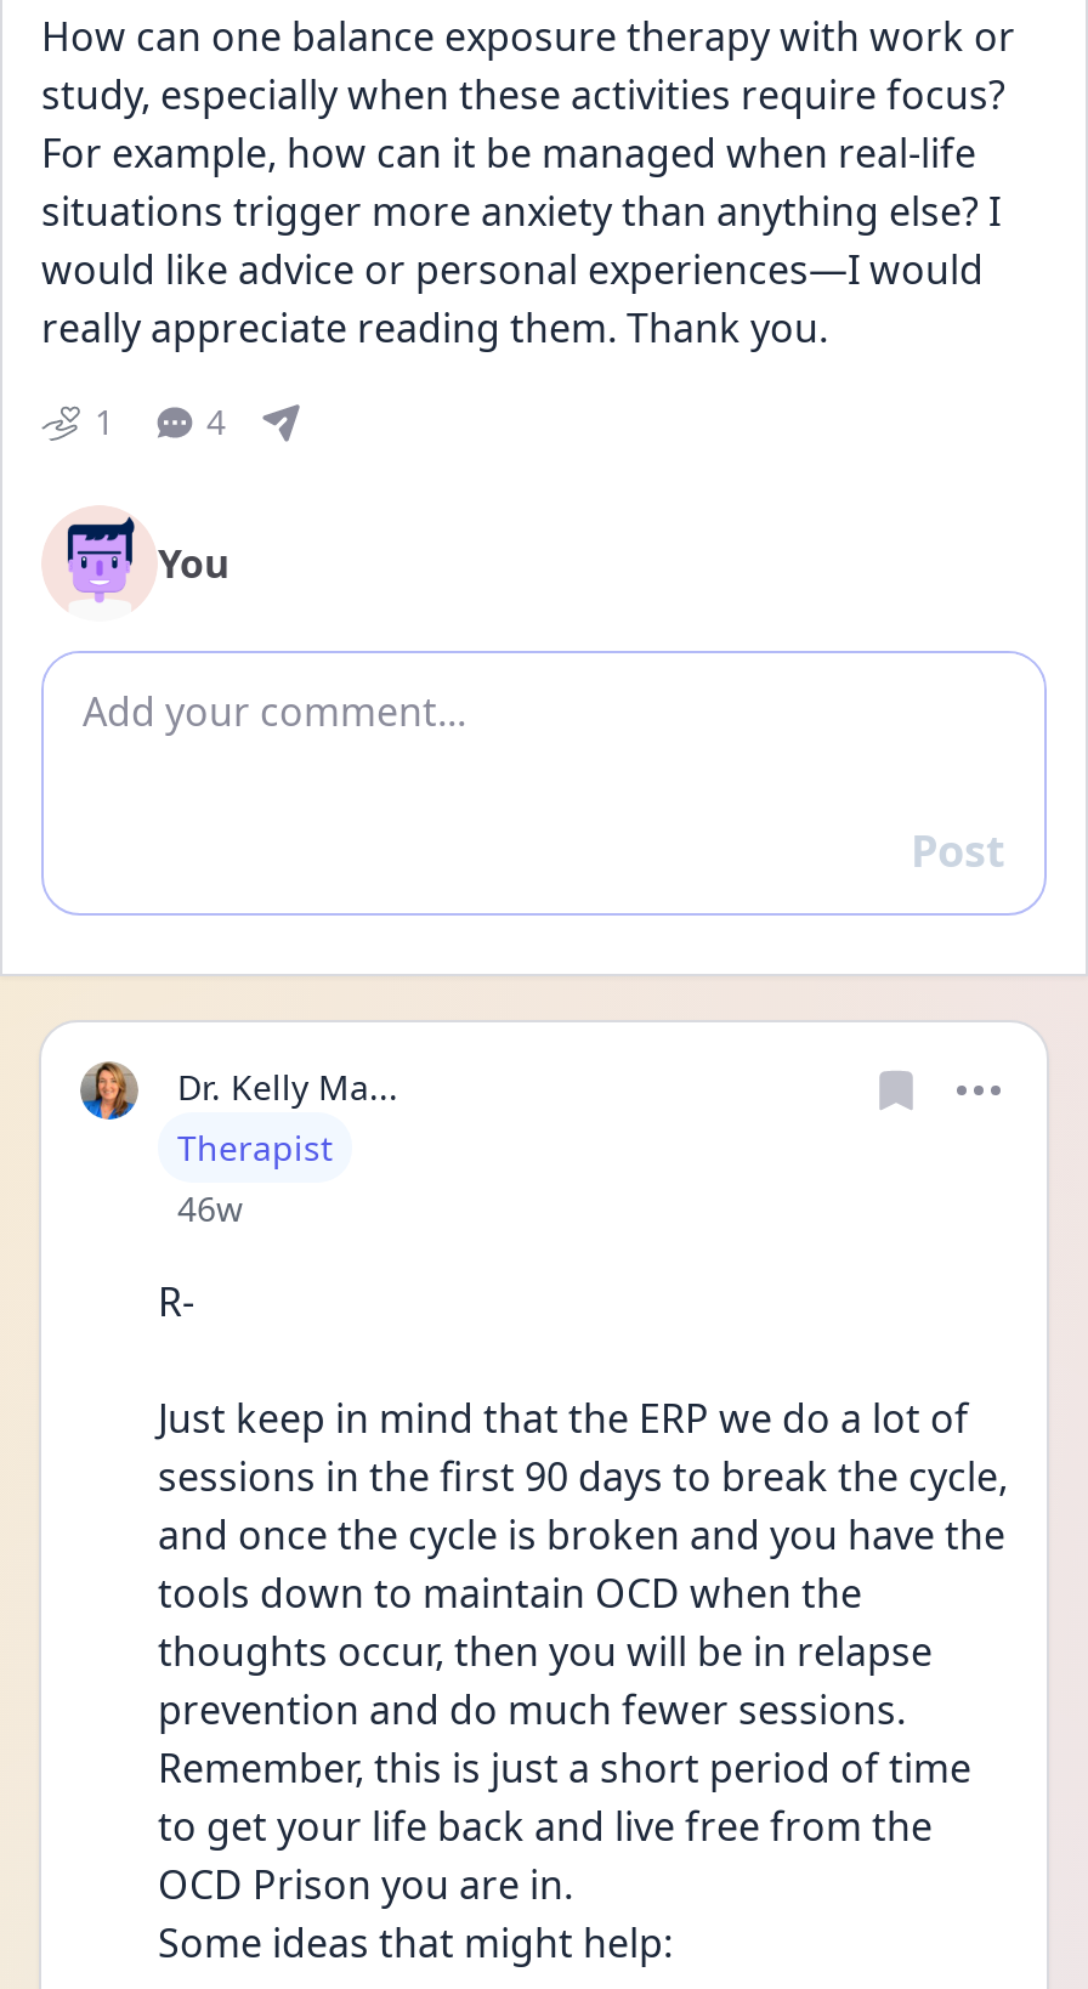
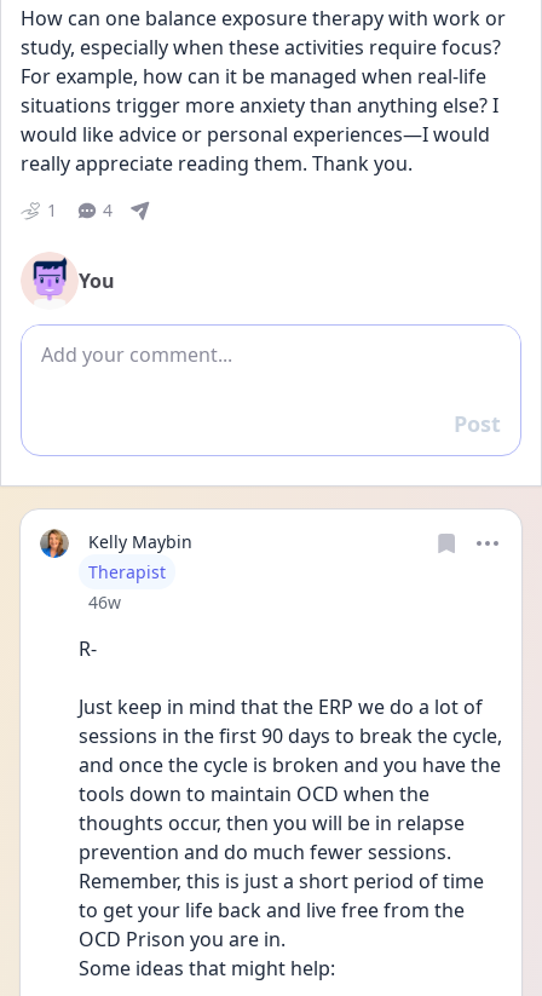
[177,1064,398,1110] Dr. Kelly Ma... -> [88,530,192,553] Kelly Maybin

